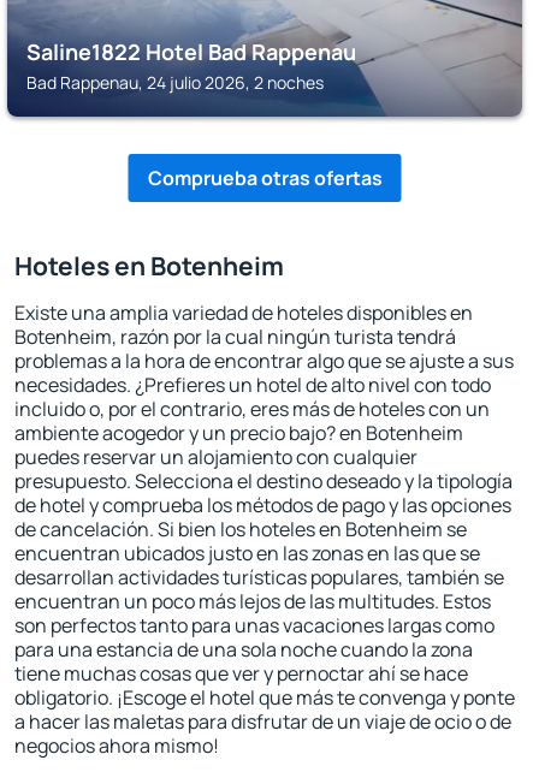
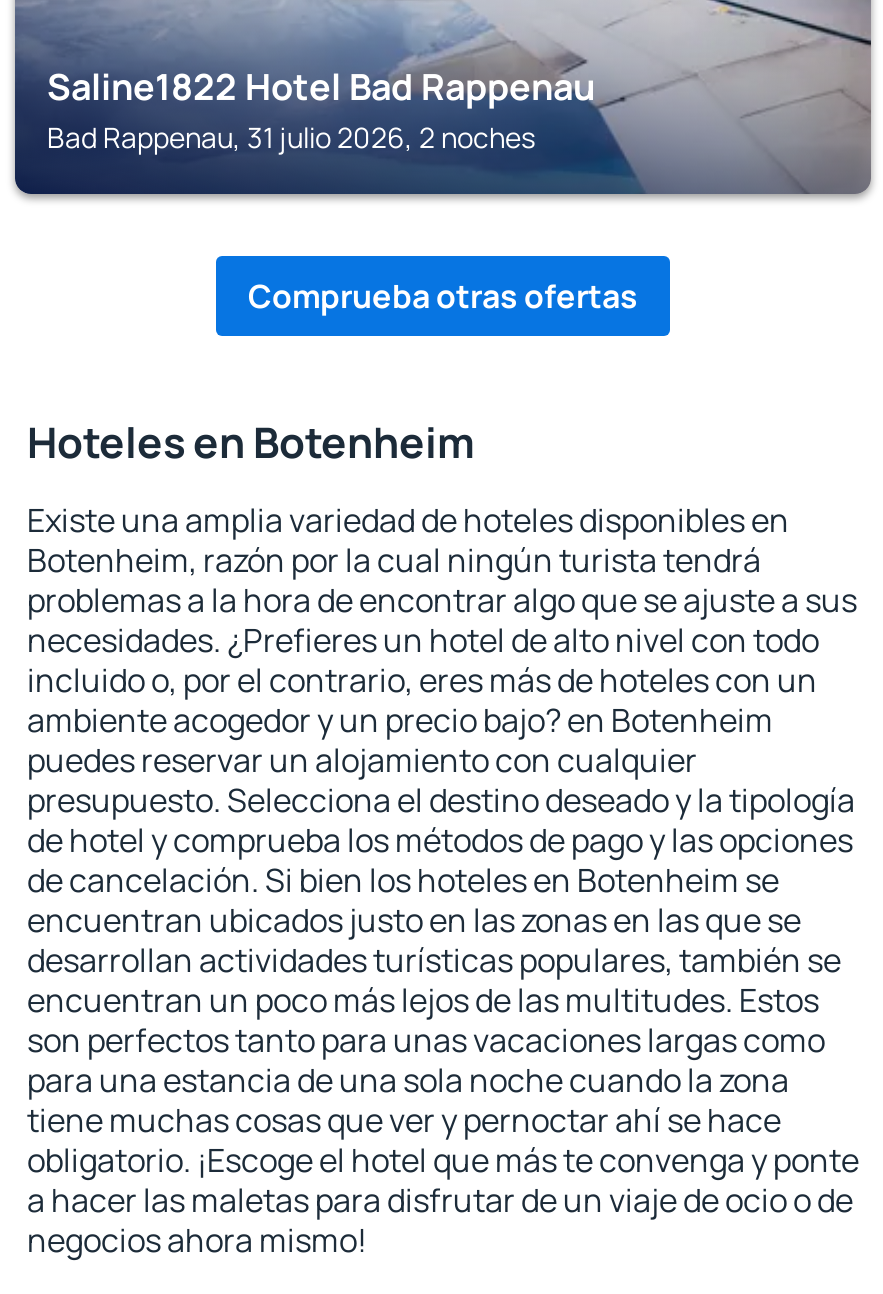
[26,71,324,94] Bad Rappenau, 24 julio 2026, 2 noches -> [47,118,535,156] Bad Rappenau, 31 julio 2026, 2 noches

